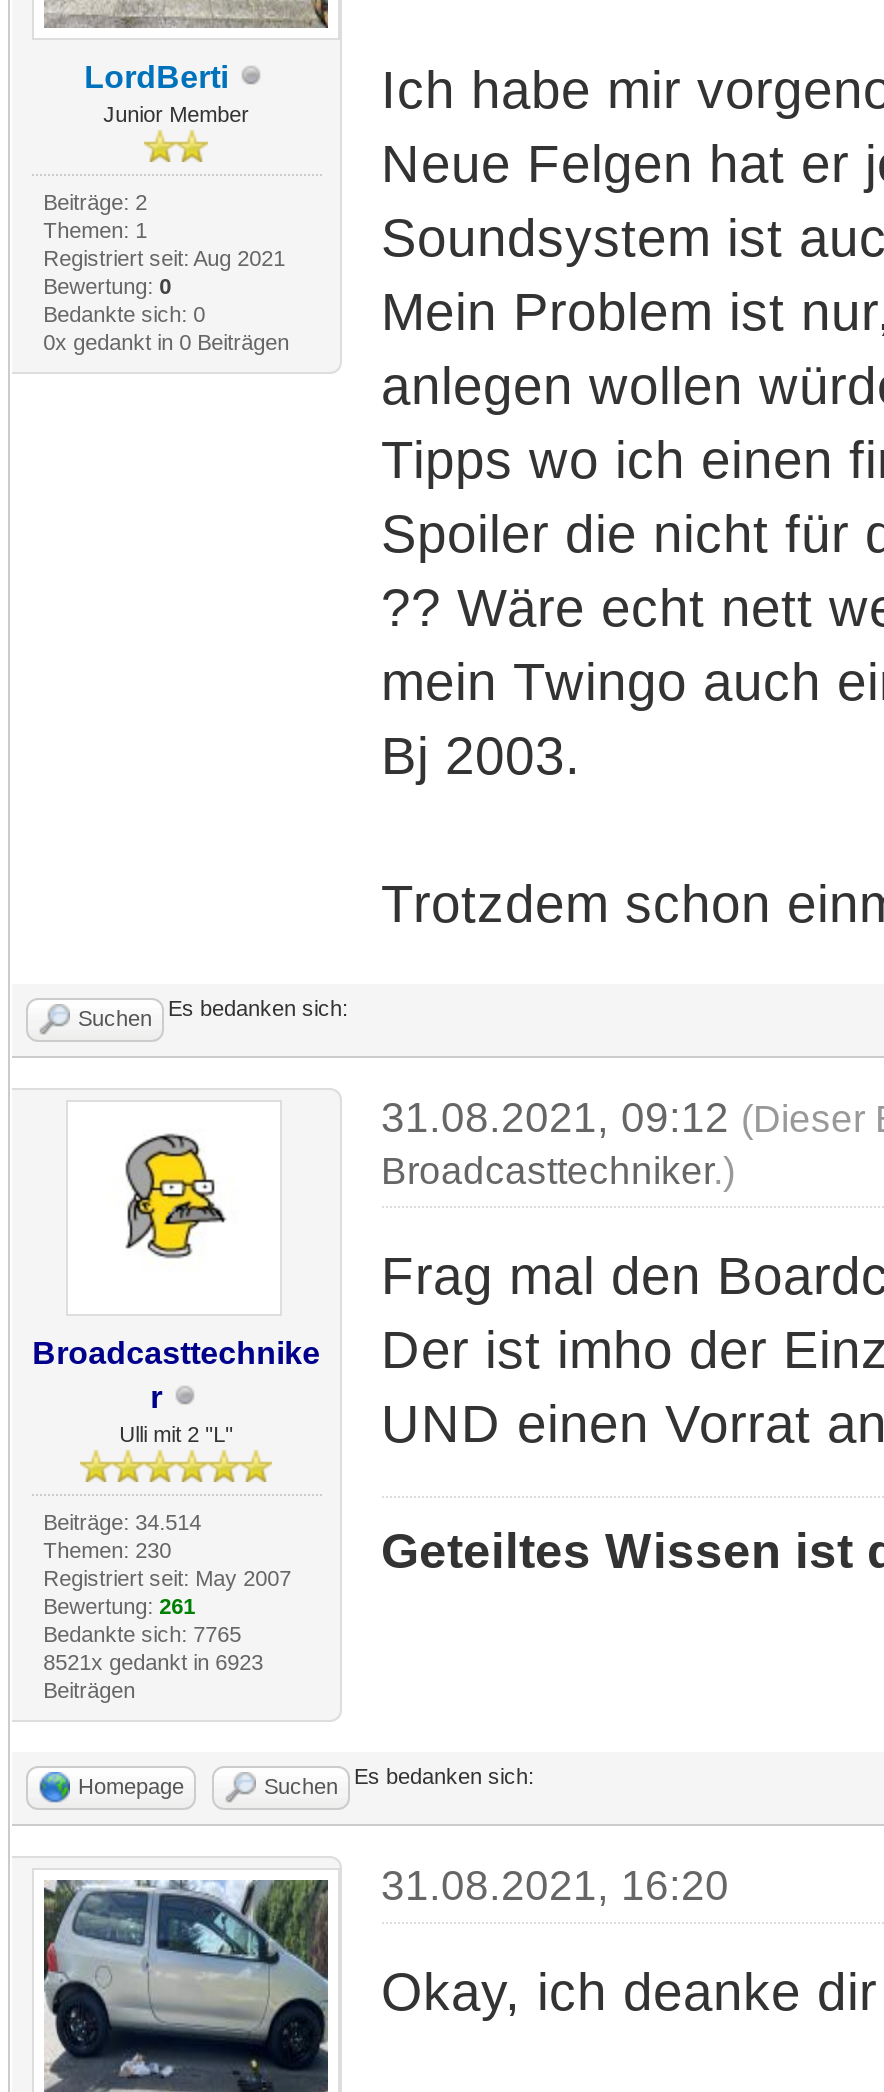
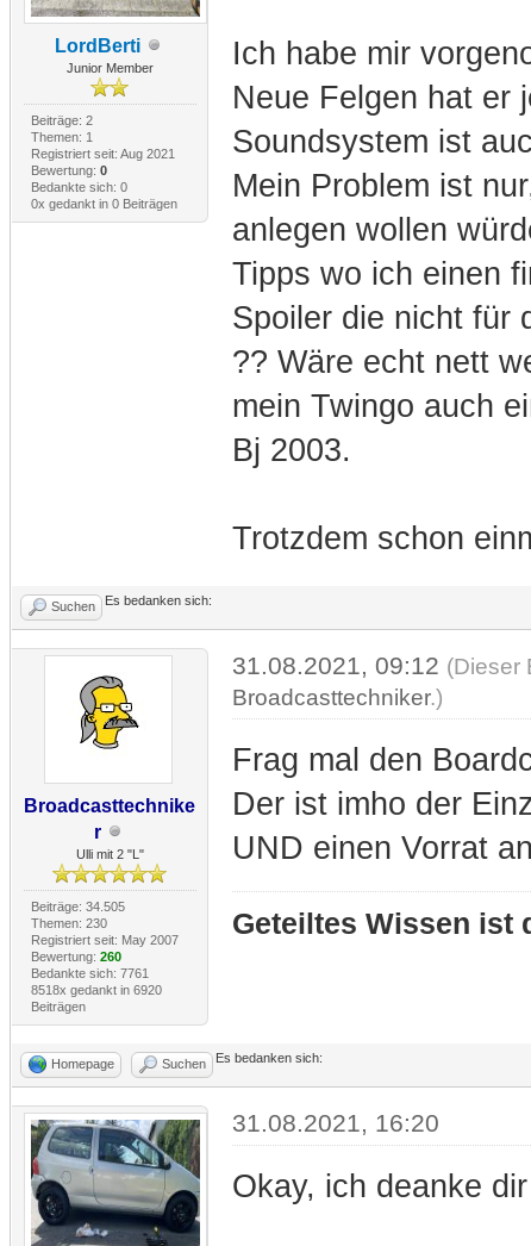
[43,1510,201,1534] Beiträge: 34.514 -> [31,899,125,913] Beiträge: 34.505
[43,1594,195,1618] Bewertung: 261 -> [31,949,121,963] Bewertung: 260
[43,1622,241,1646] Bedankte sich: 7765 -> [31,966,148,980] Bedankte sich: 7761
[43,1650,263,1674] 8521x gedankt in 6923 -> [31,983,162,997] 8518x gedankt in 6920

